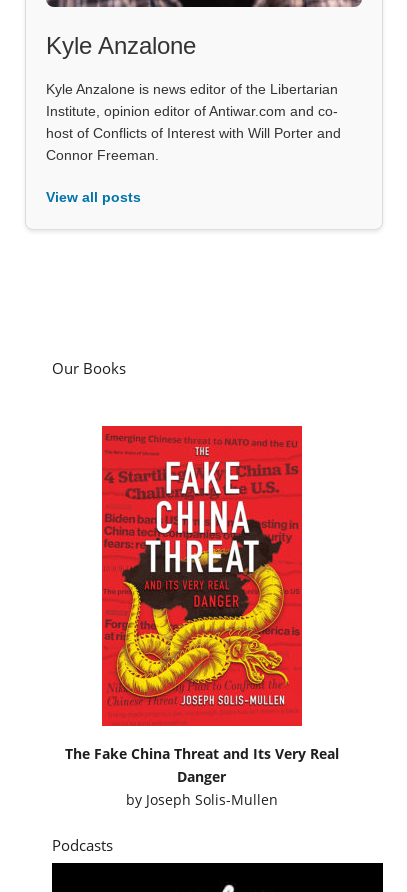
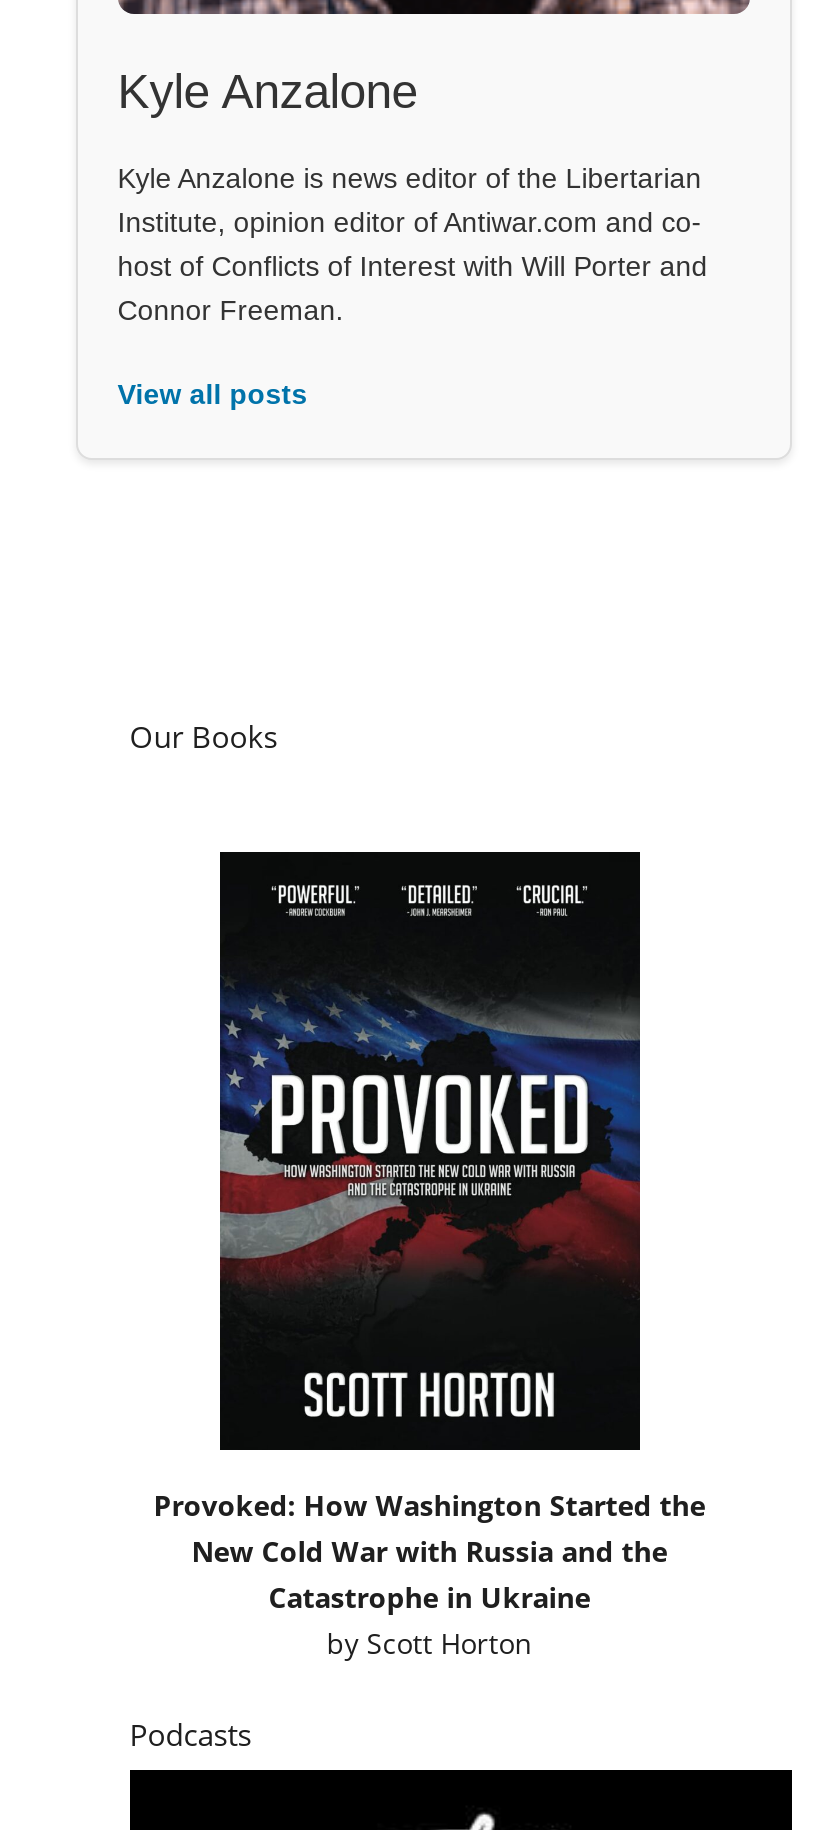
[65,425,339,809] [image] | The Fake China Threat and Its Very Real | Danger | by Joseph Solis-Mullen -> [154,850,706,1663] [image] | Provoked: How Washington Started the | New Cold War with Russia and the | Catastrophe in Ukraine | by Scott Horton

